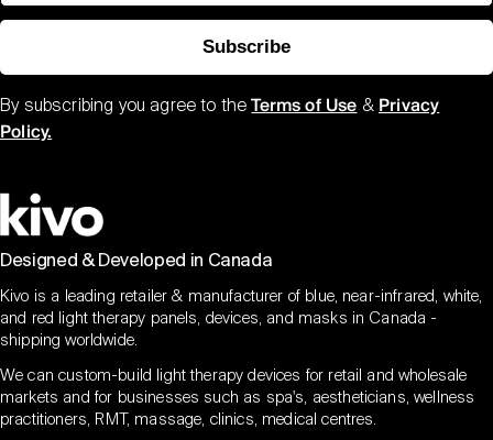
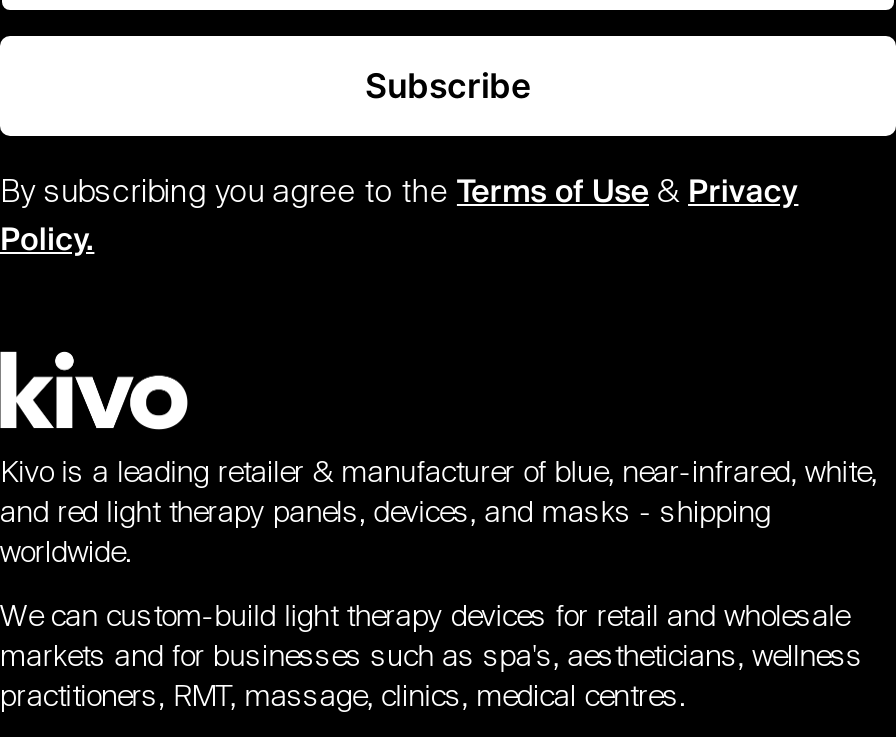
[0,252,272,271] Designed & Developed in Canada -> none
[0,311,438,350] and red light therapy panels, devices, and masks in Canada - | shipping worldwide. -> [0,498,771,570] and red light therapy panels, devices, and masks - shipping | worldwide.

